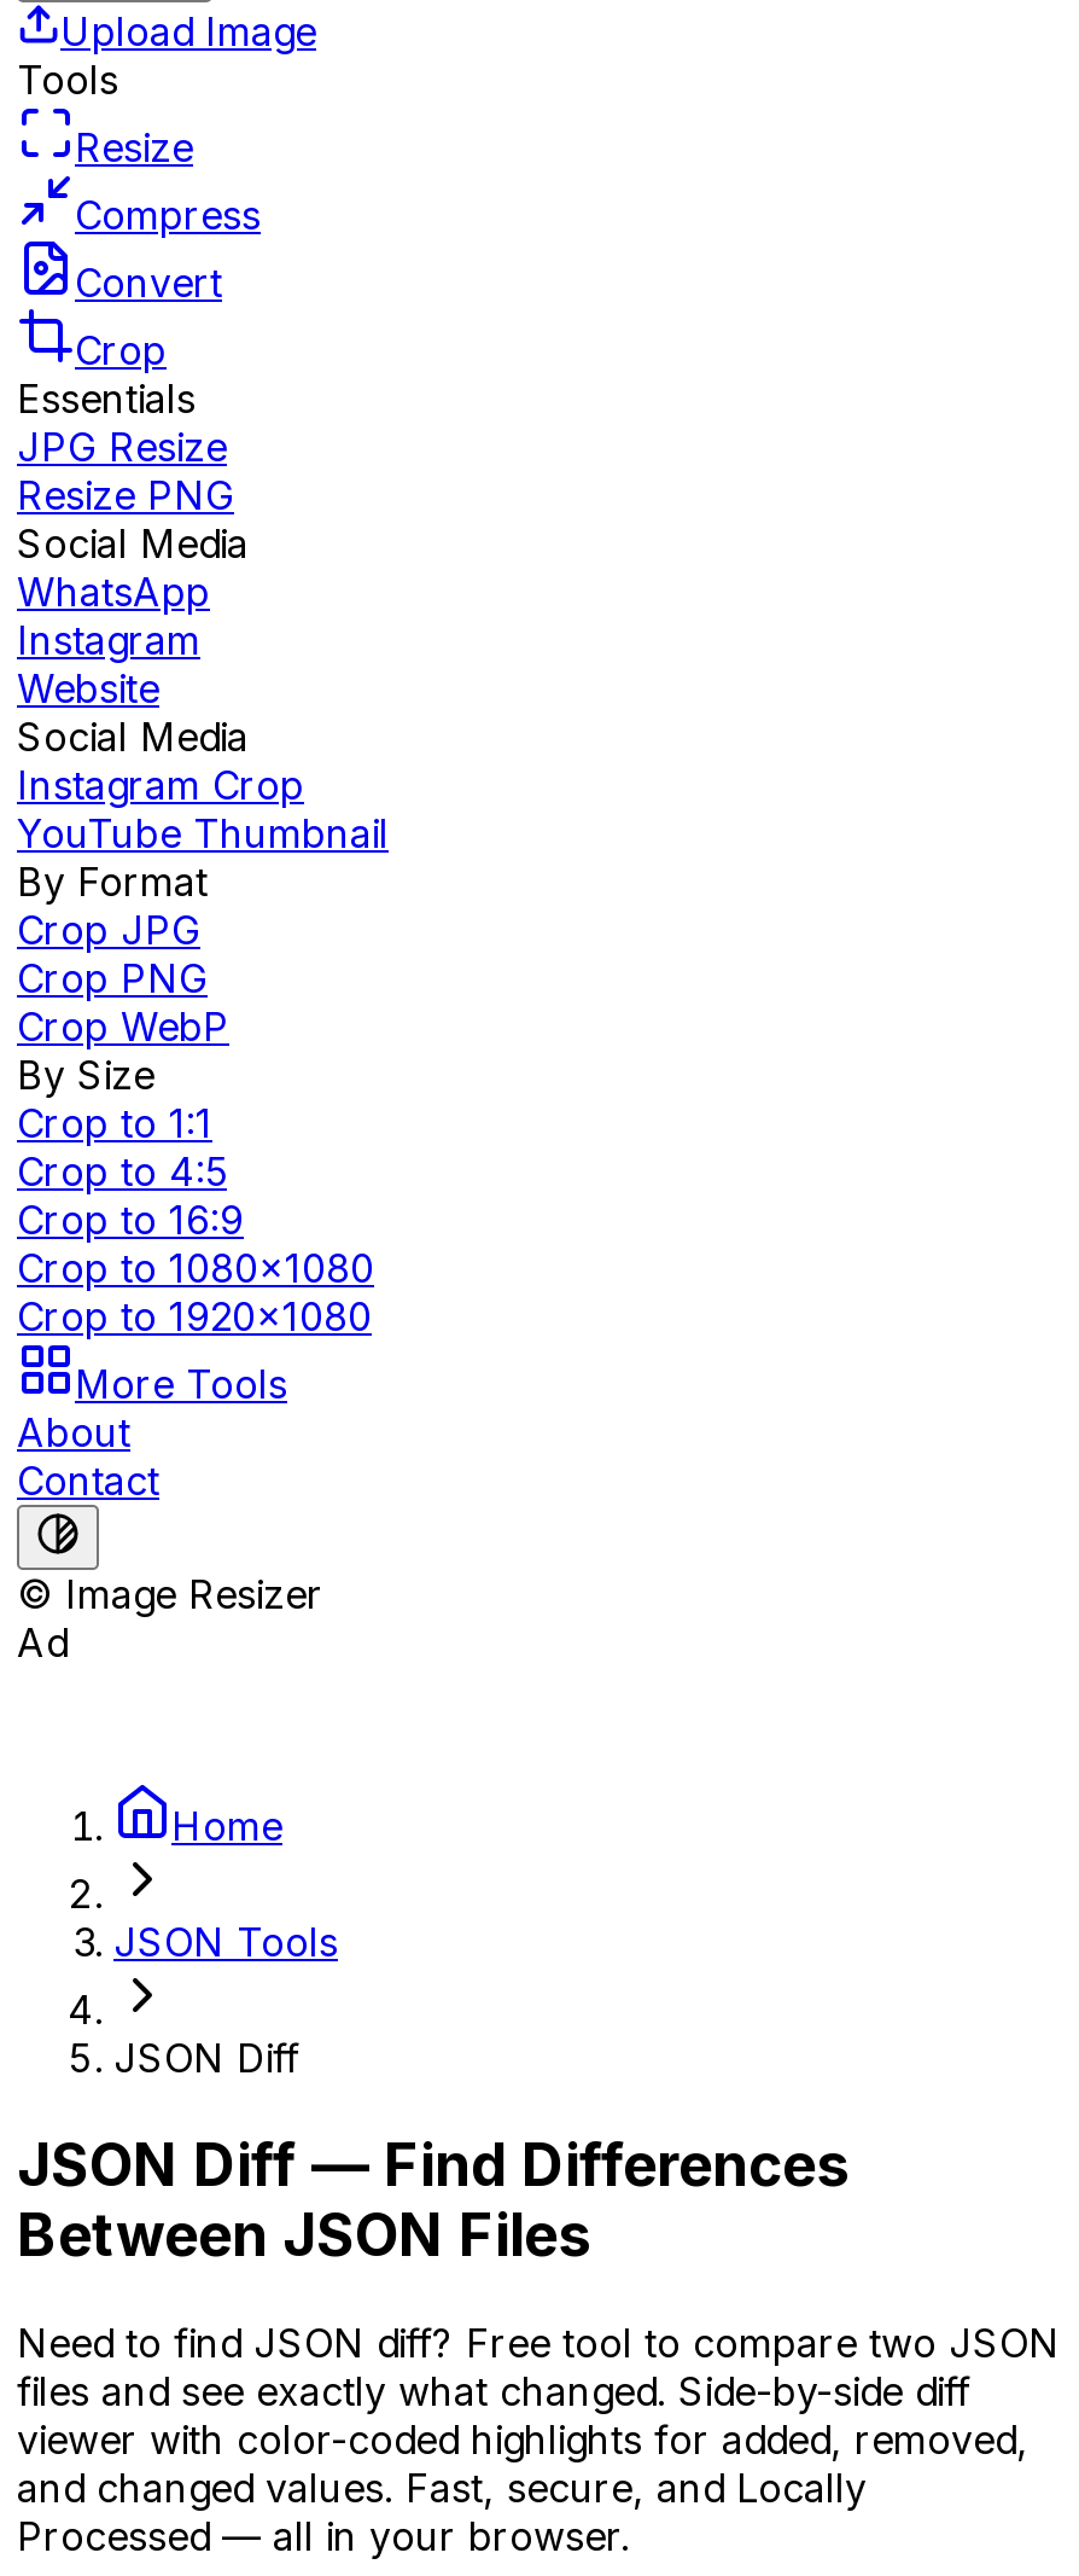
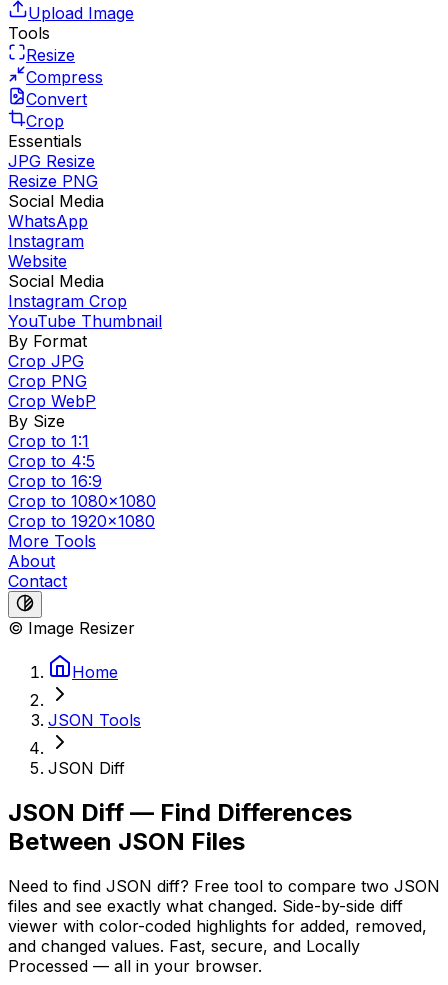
[17,1618,68,1667] Ad -> none

